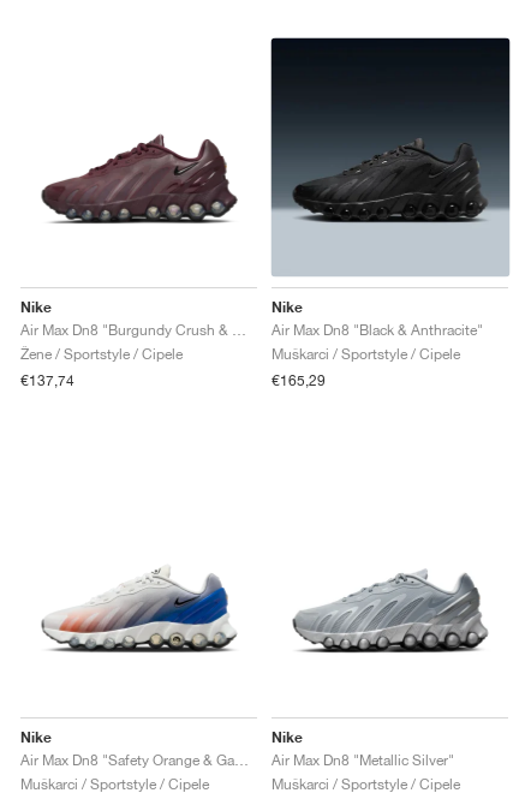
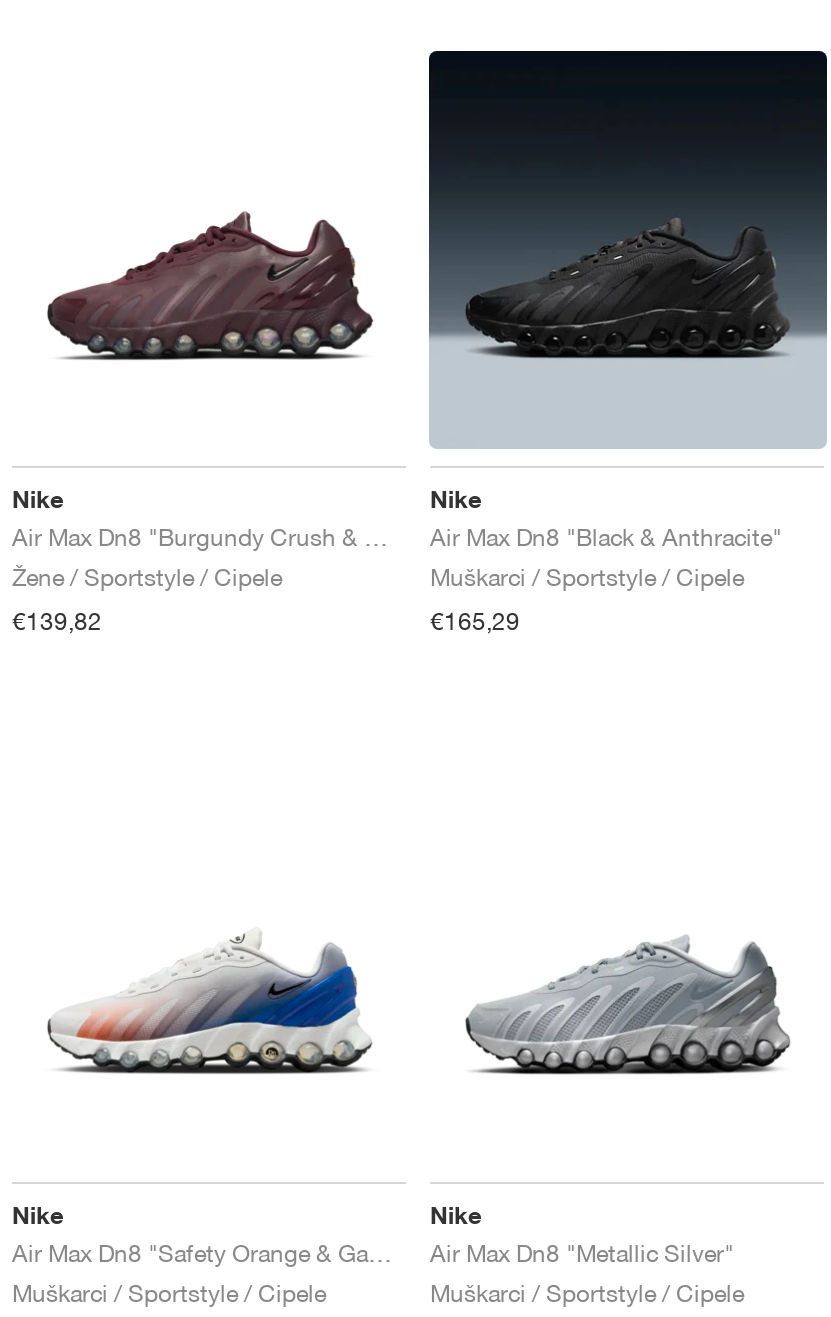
[20,371,74,389] €137,74 -> [12,605,102,635] €139,82

